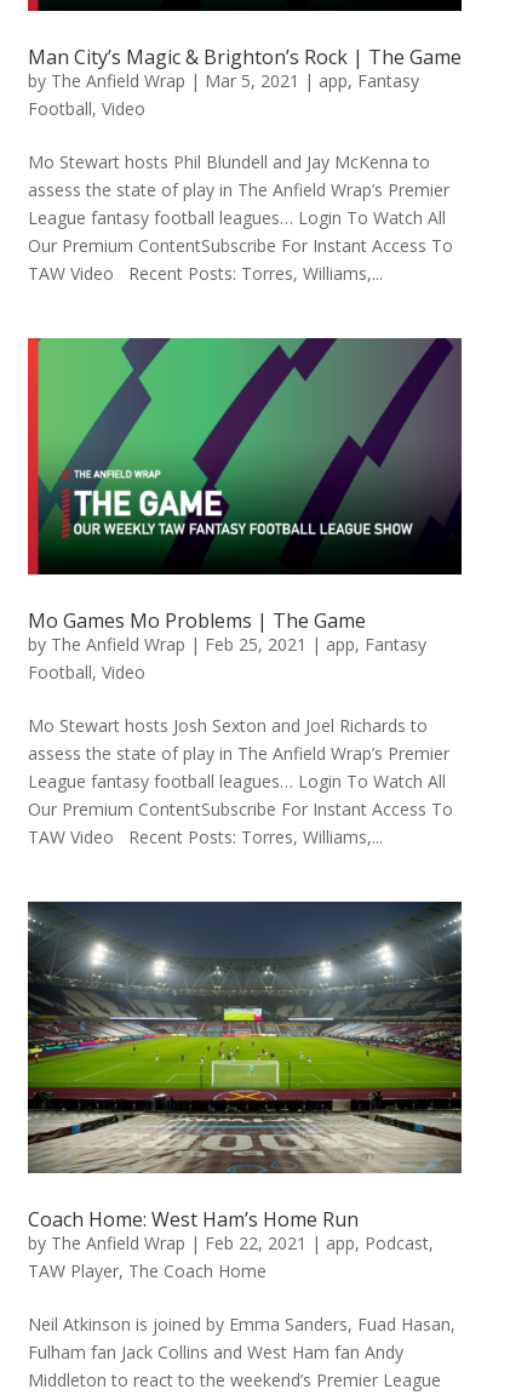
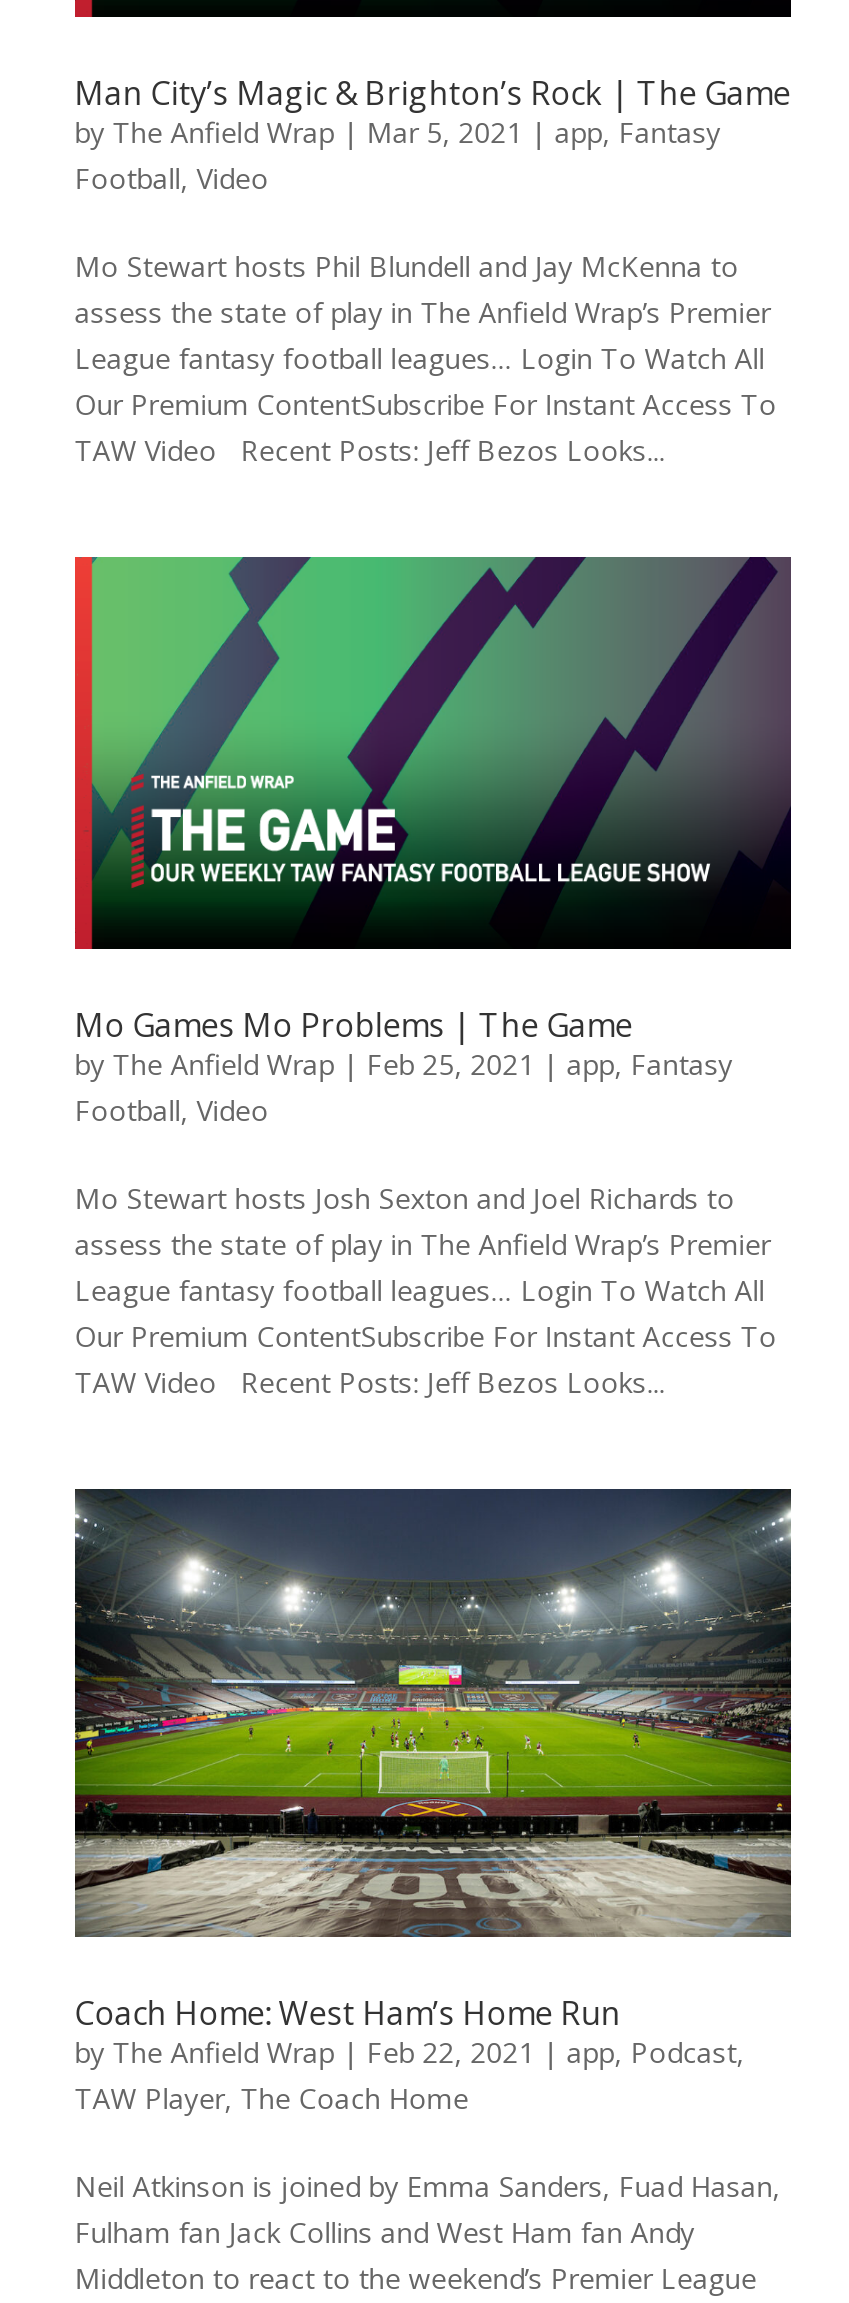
[28,262,383,285] TAW Video Recent Posts: Torres, Williams,... -> [75,432,665,470] TAW Video Recent Posts: Jeff Bezos Looks...
[28,826,383,849] TAW Video Recent Posts: Torres, Williams,... -> [75,1364,665,1402] TAW Video Recent Posts: Jeff Bezos Looks...

